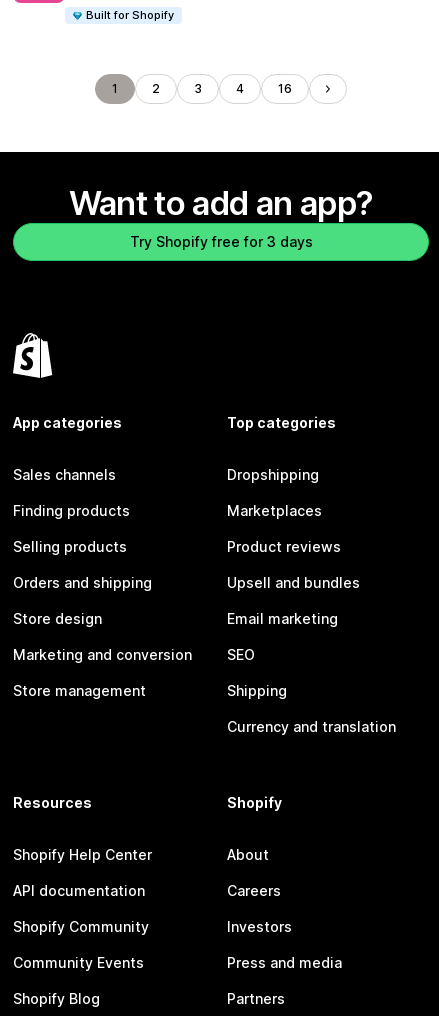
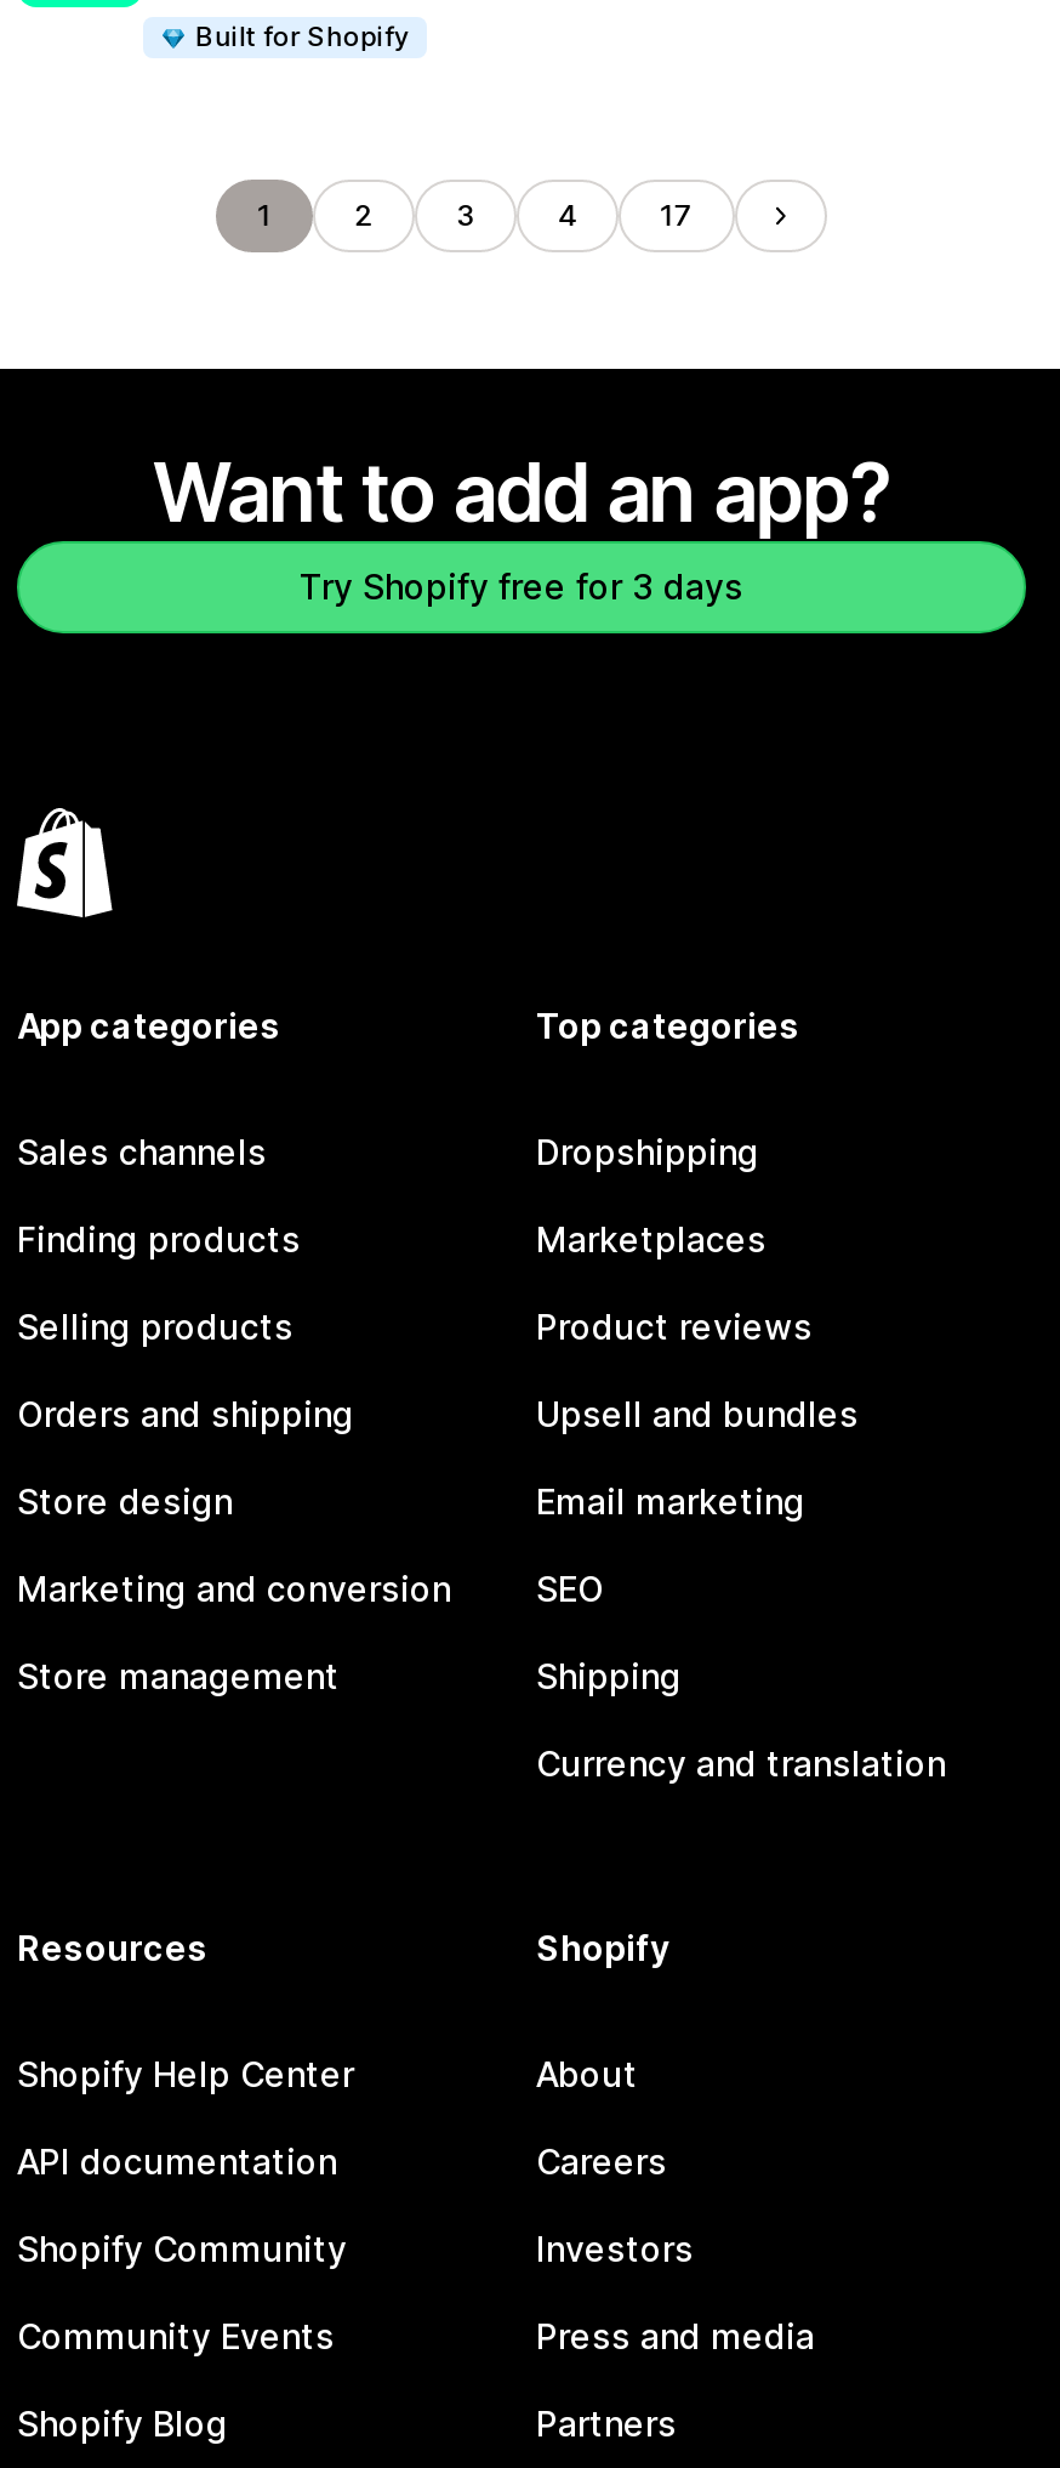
[278,81,292,96] 16 -> [659,197,693,233] 17

